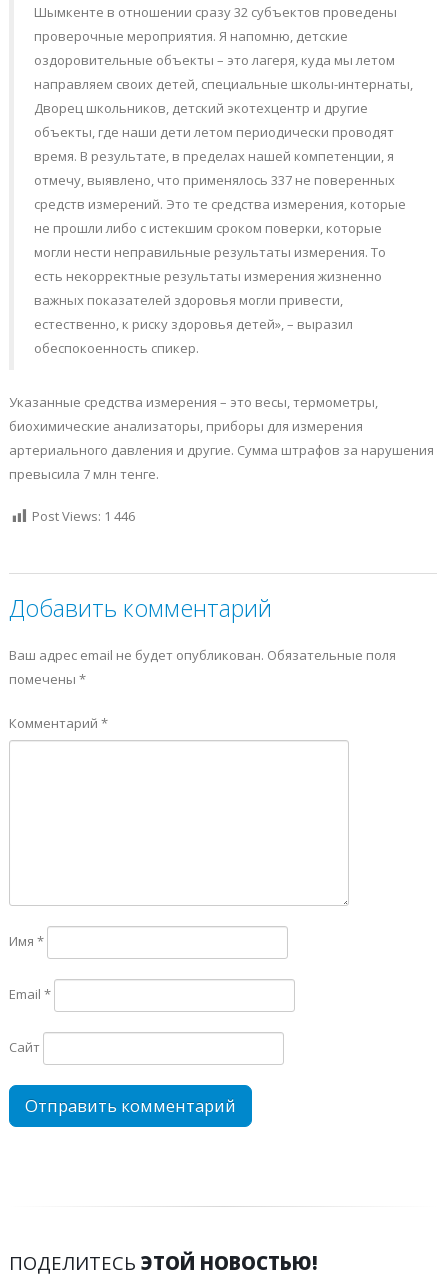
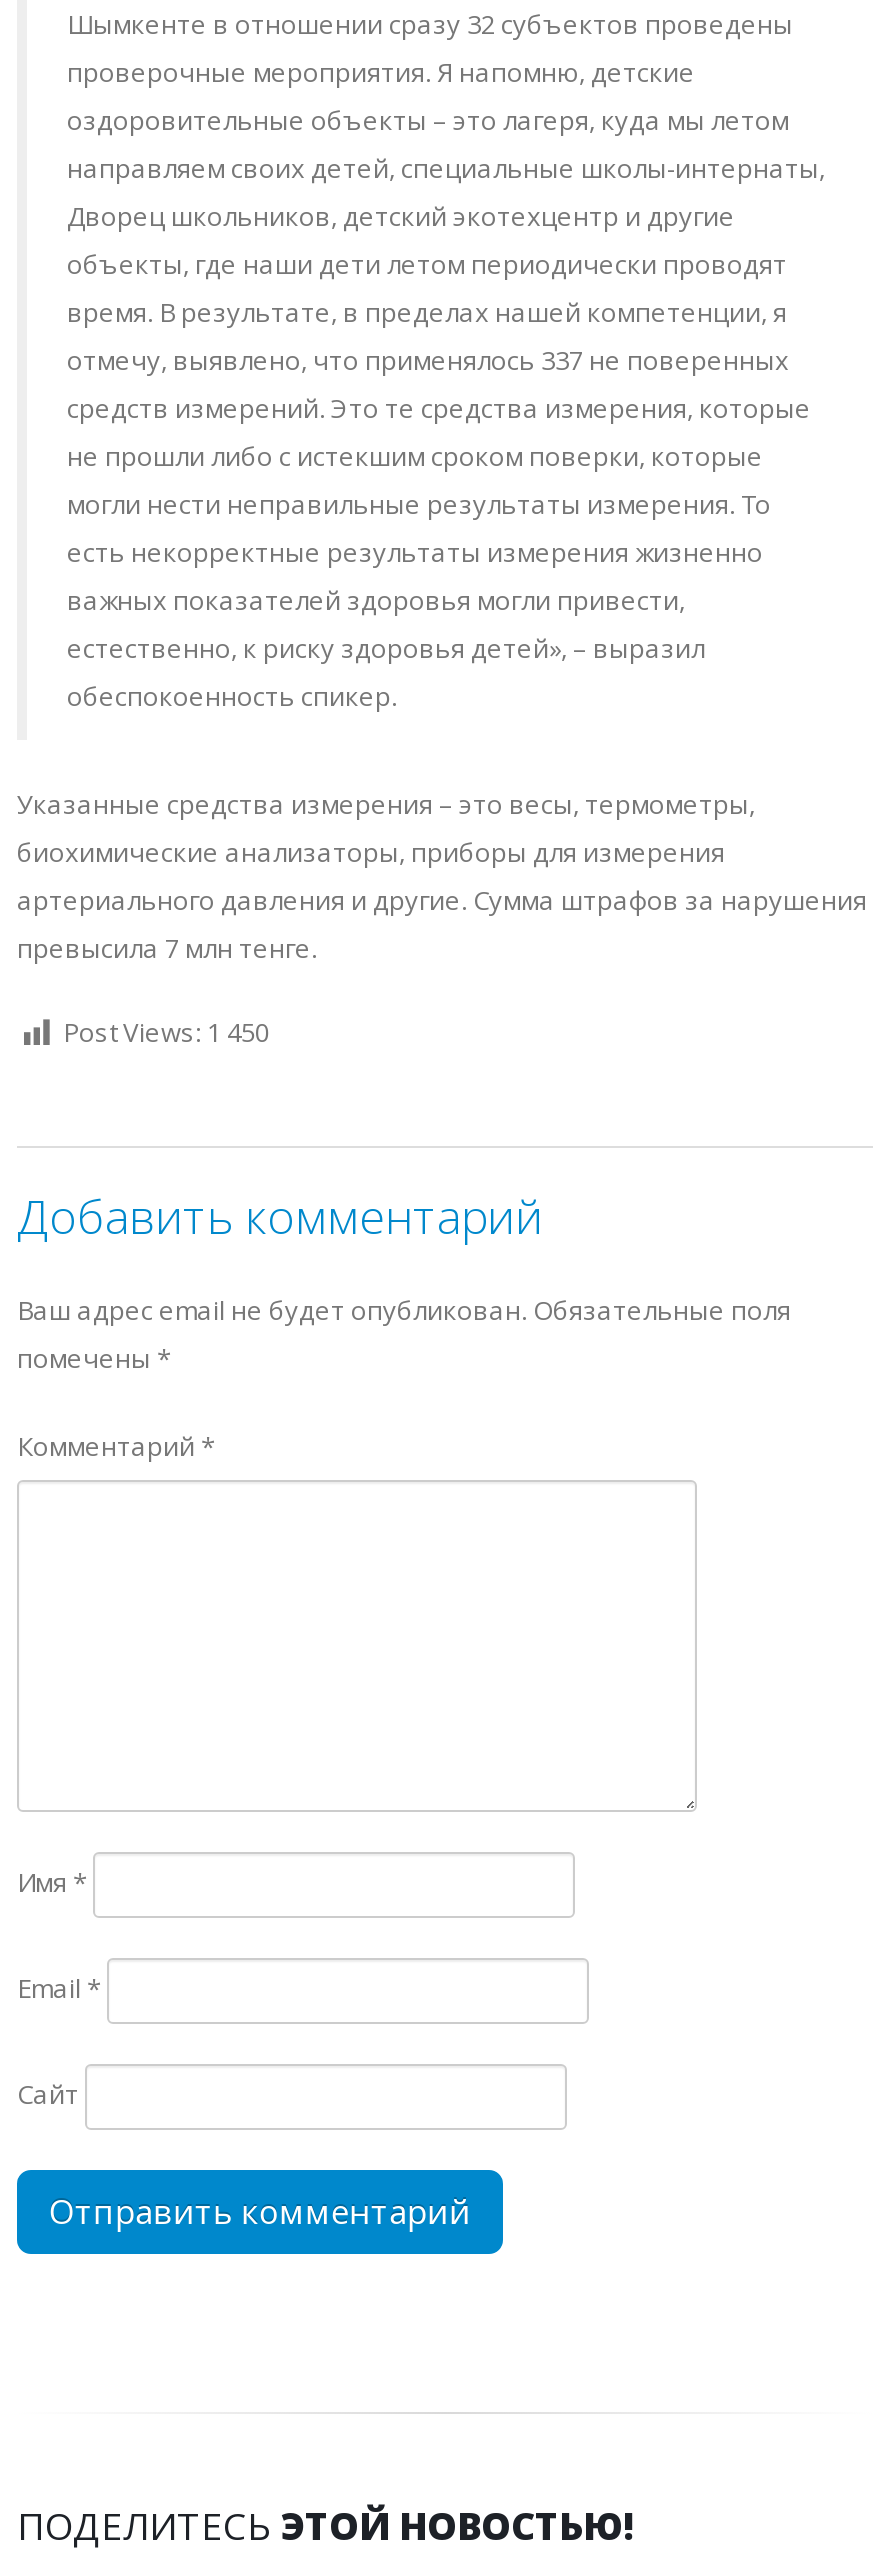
[32,507,135,525] Post Views: 1 446 -> [63,1015,269,1051] Post Views: 1 450

